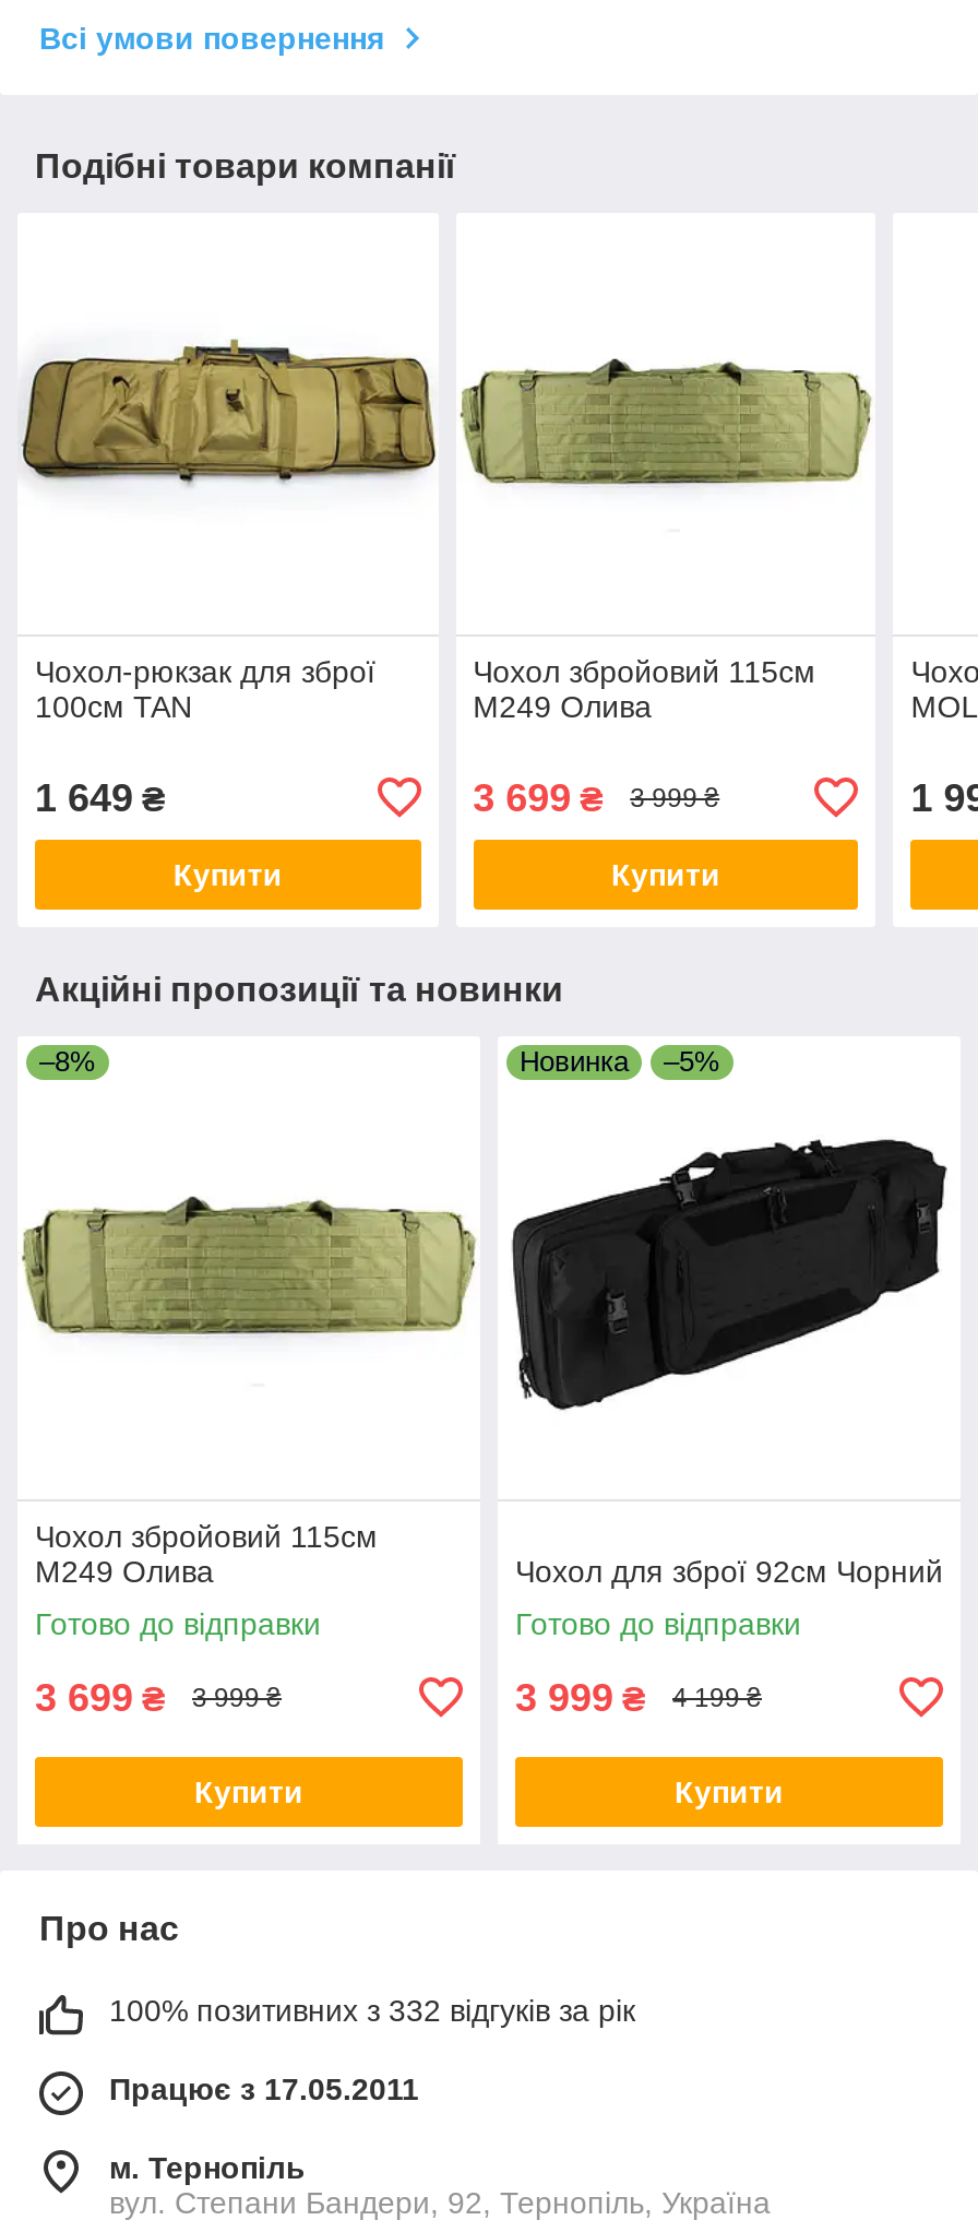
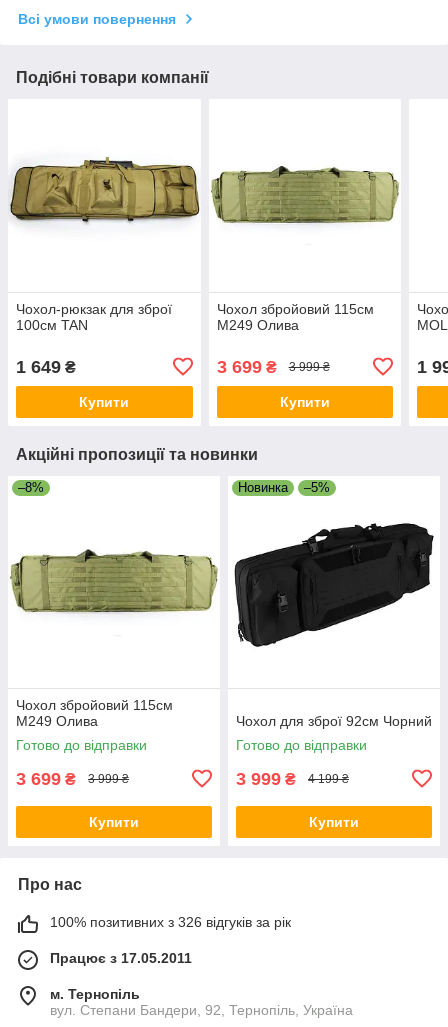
[109,1992,635,2027] 100% позитивних з 332 відгуків за рік -> [50,914,291,930] 100% позитивних з 326 відгуків за рік

